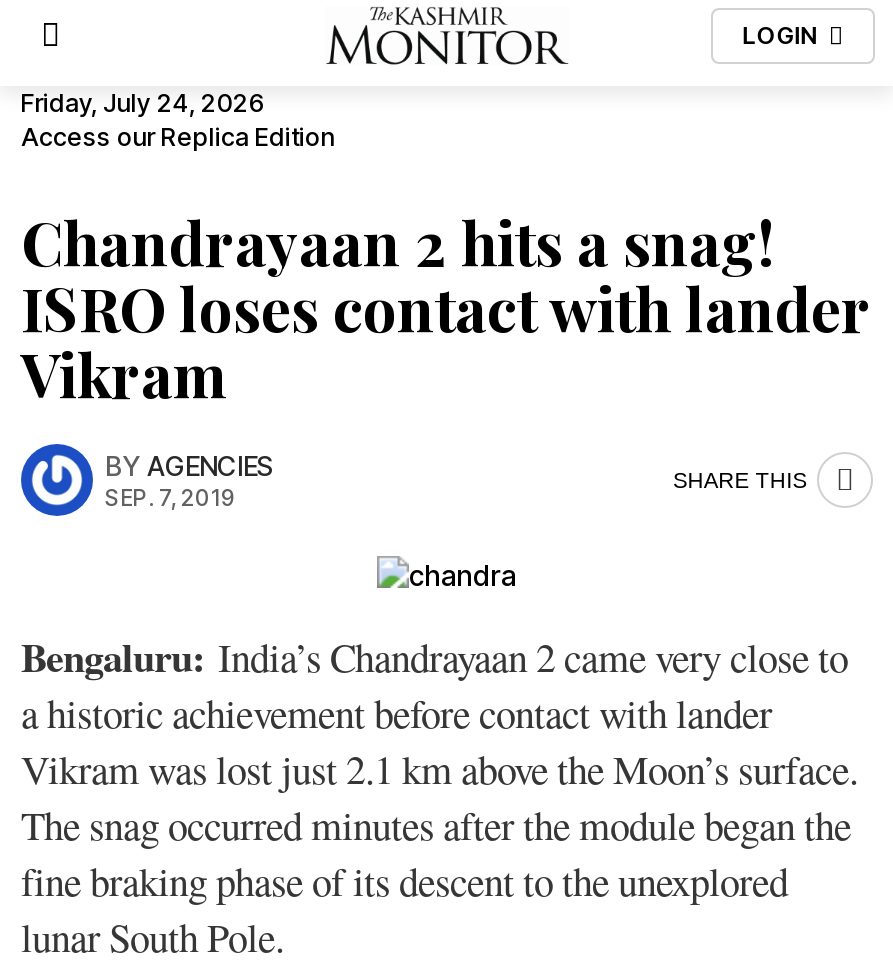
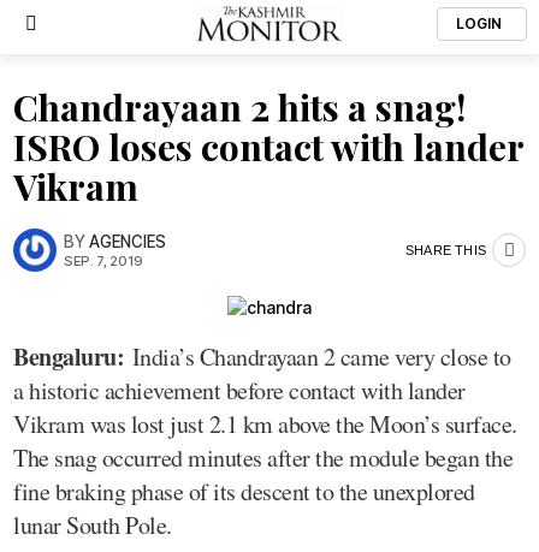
[21,88,335,152] Friday, July 24, 2026 | Access our Replica Edition -> none

